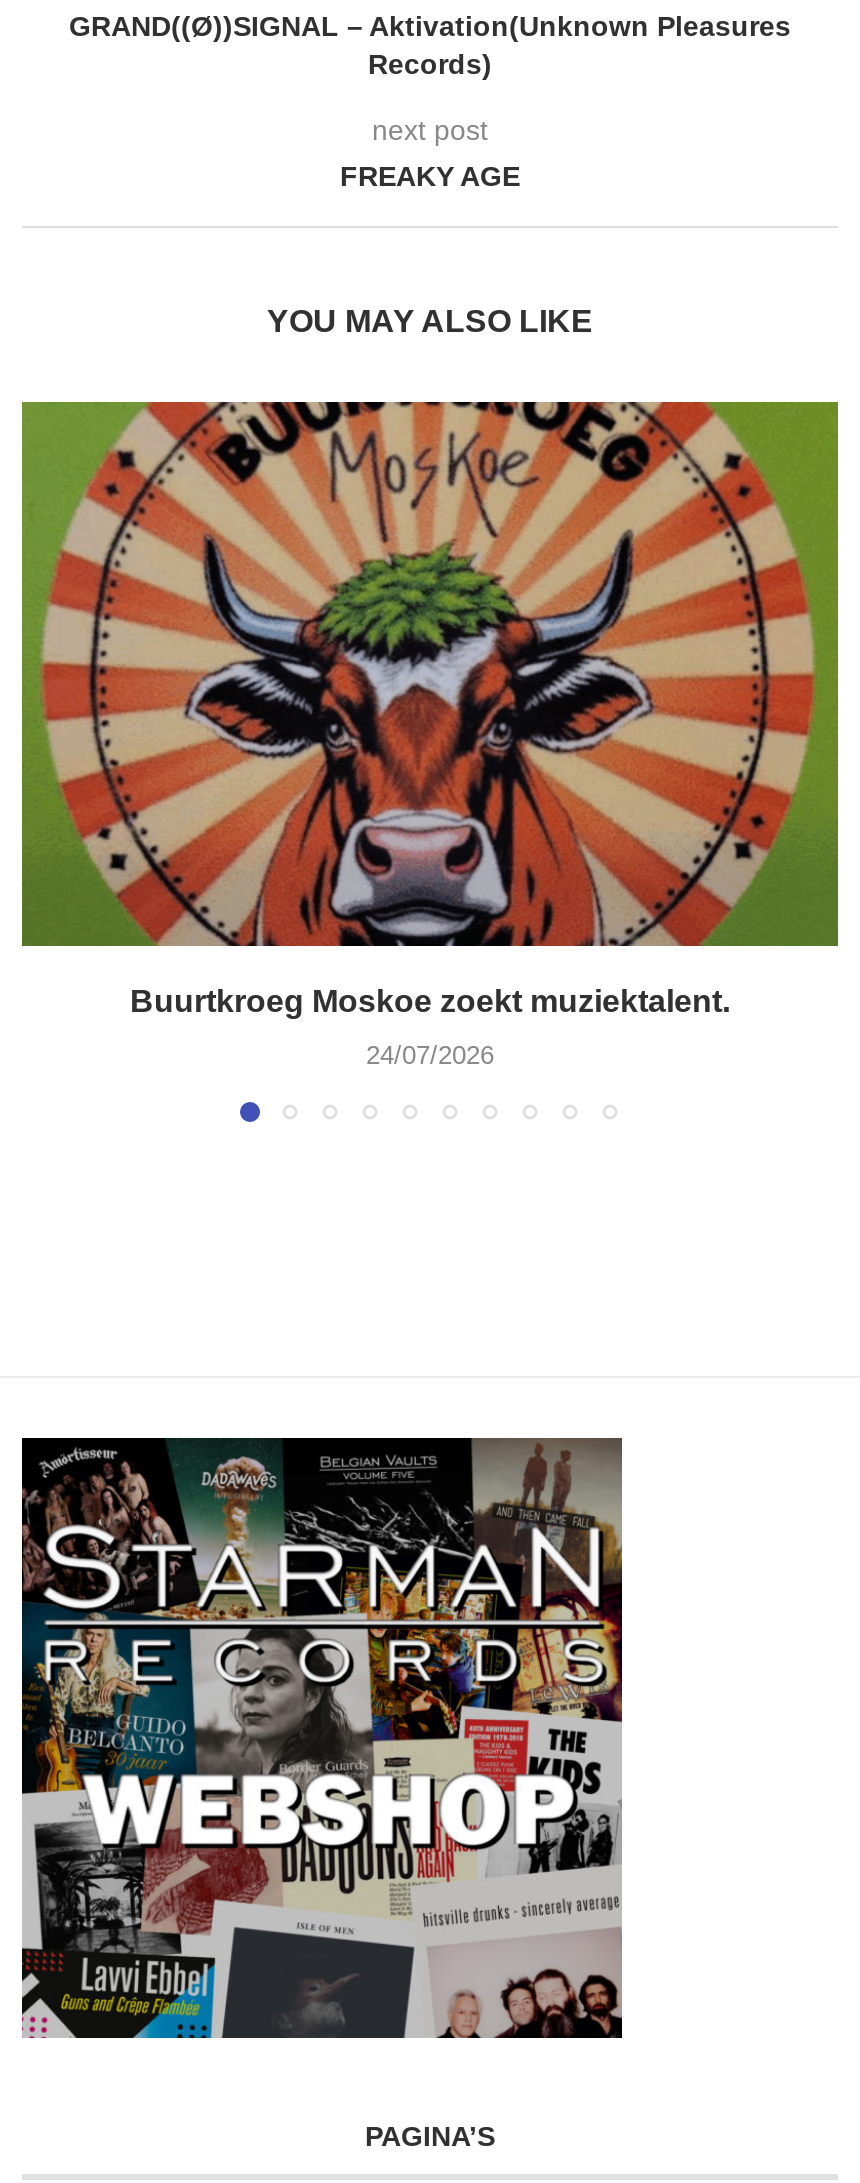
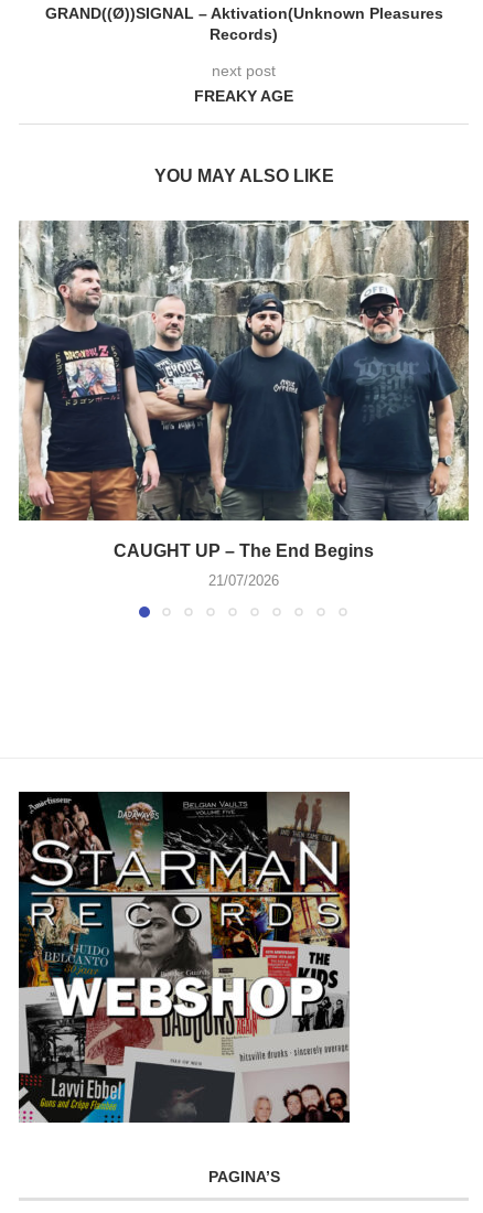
[20,400,840,1017] [image] | Buurtkroeg Moskoe zoekt muziektalent. -> [19,219,469,561] [image] | CAUGHT UP – The End Begins
[366,1039,494,1069] 24/07/2026 -> [208,573,279,589] 21/07/2026

